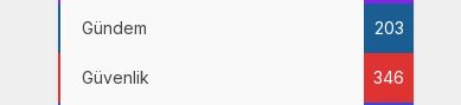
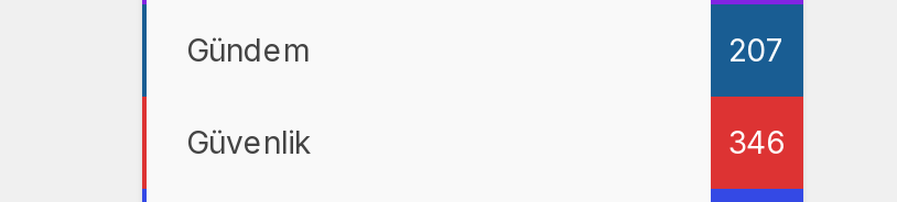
[374,17,404,38] 203 -> [728,31,786,69] 207

